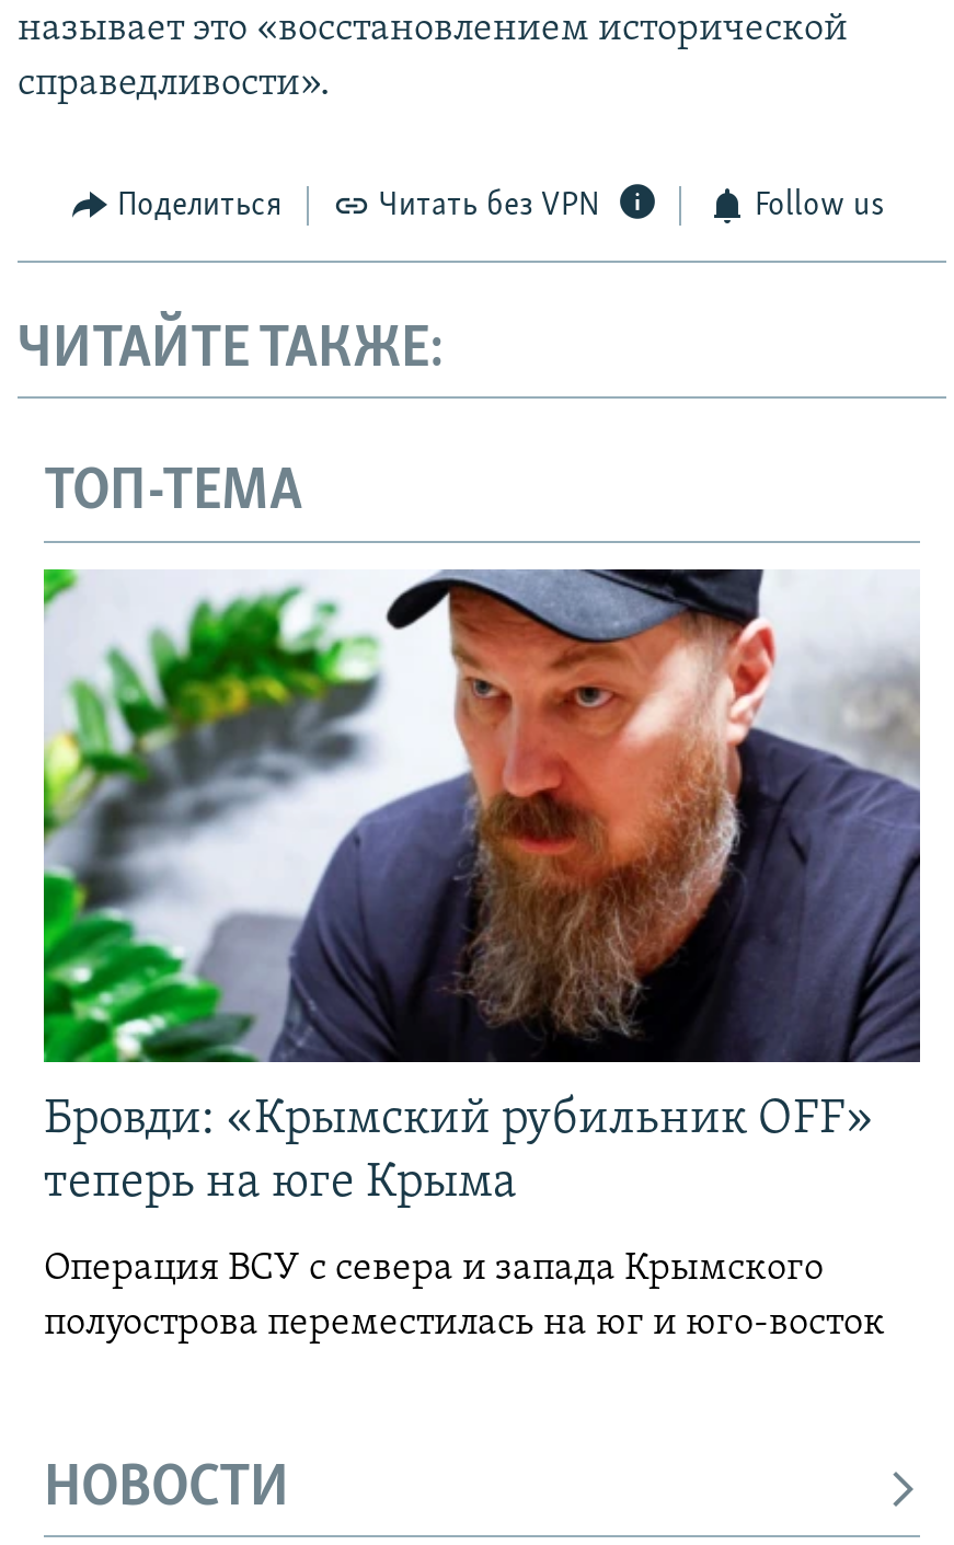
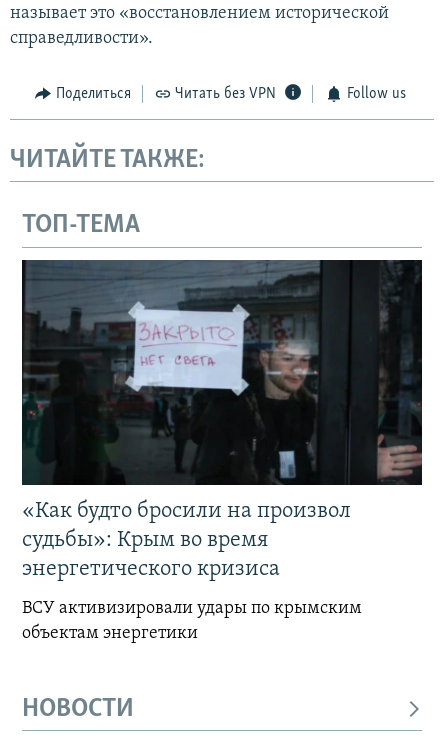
[42,567,922,1209] [image] | Бровди: «Крымский рубильник OFF» | теперь на юге Крыма -> [21,259,423,581] [image] | «Как будто бросили на произвол | судьбы»: Крым во время | энергетического кризиса
[44,1248,885,1344] Операция ВСУ с севера и запада Крымского | полуострова переместилась на юг и юго-восток -> [22,599,362,643] ВСУ активизировали удары по крымским | объектам энергетики

